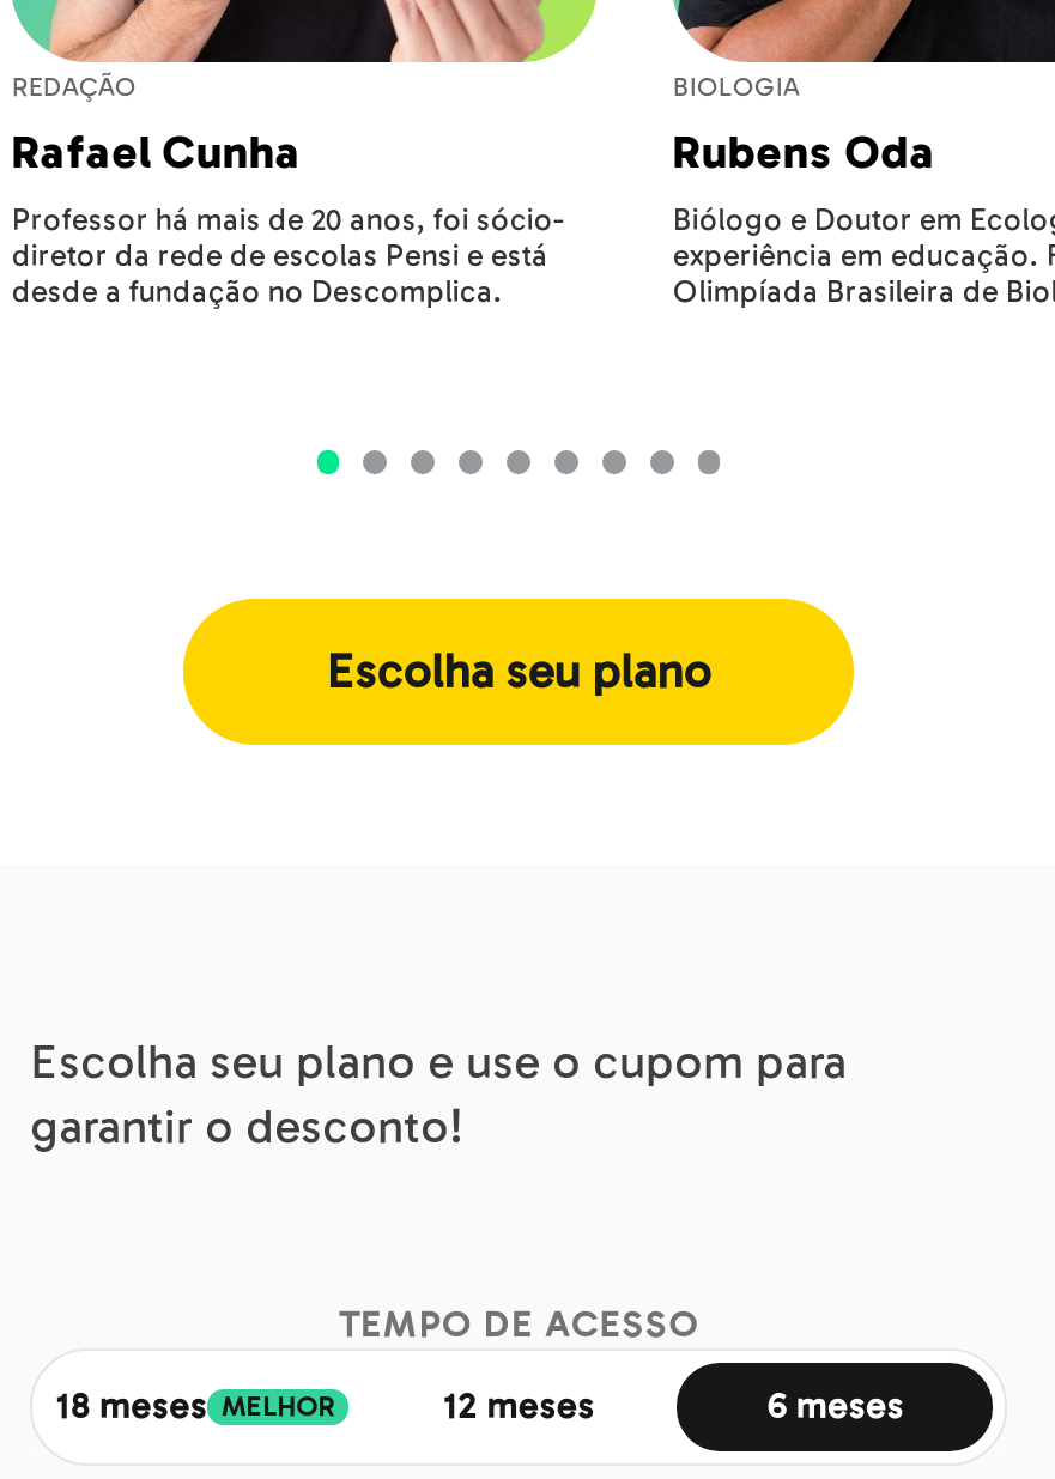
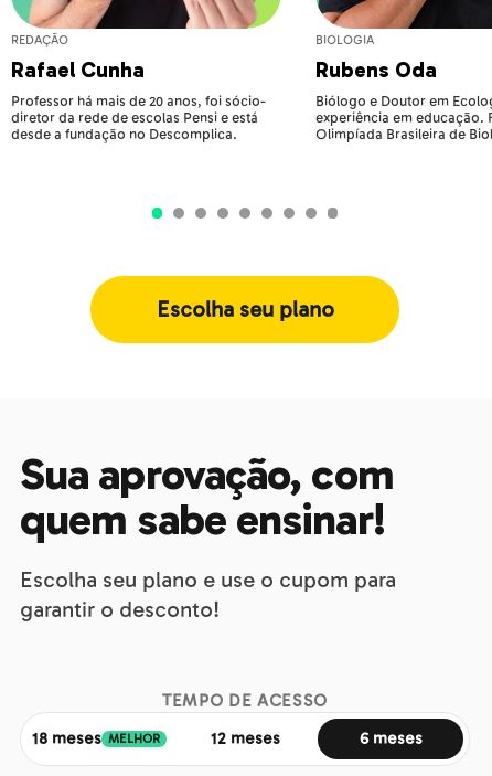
none -> [20,450,394,547] Sua aprovação, com | quem sabe ensinar!

